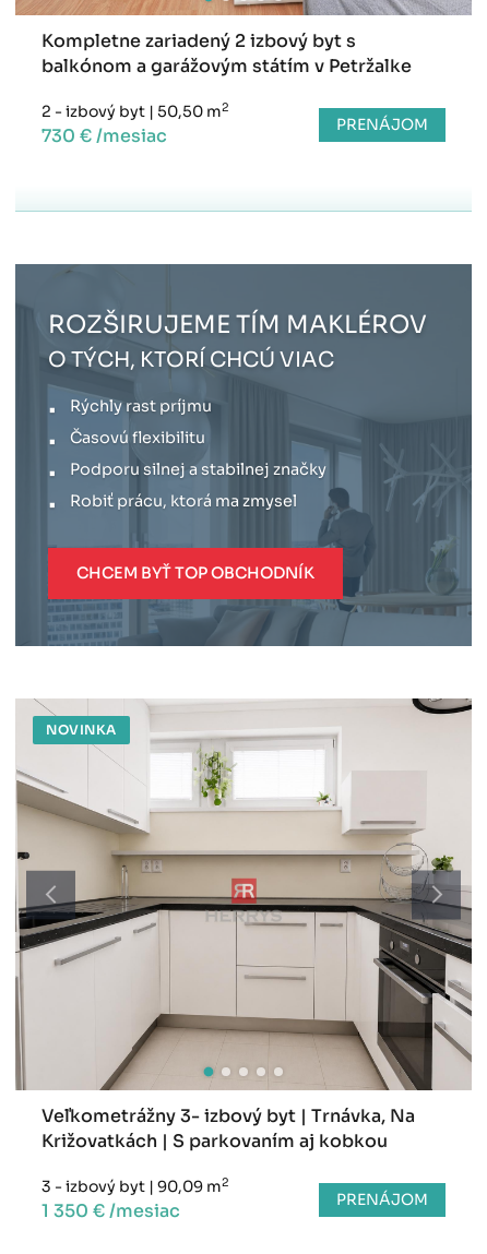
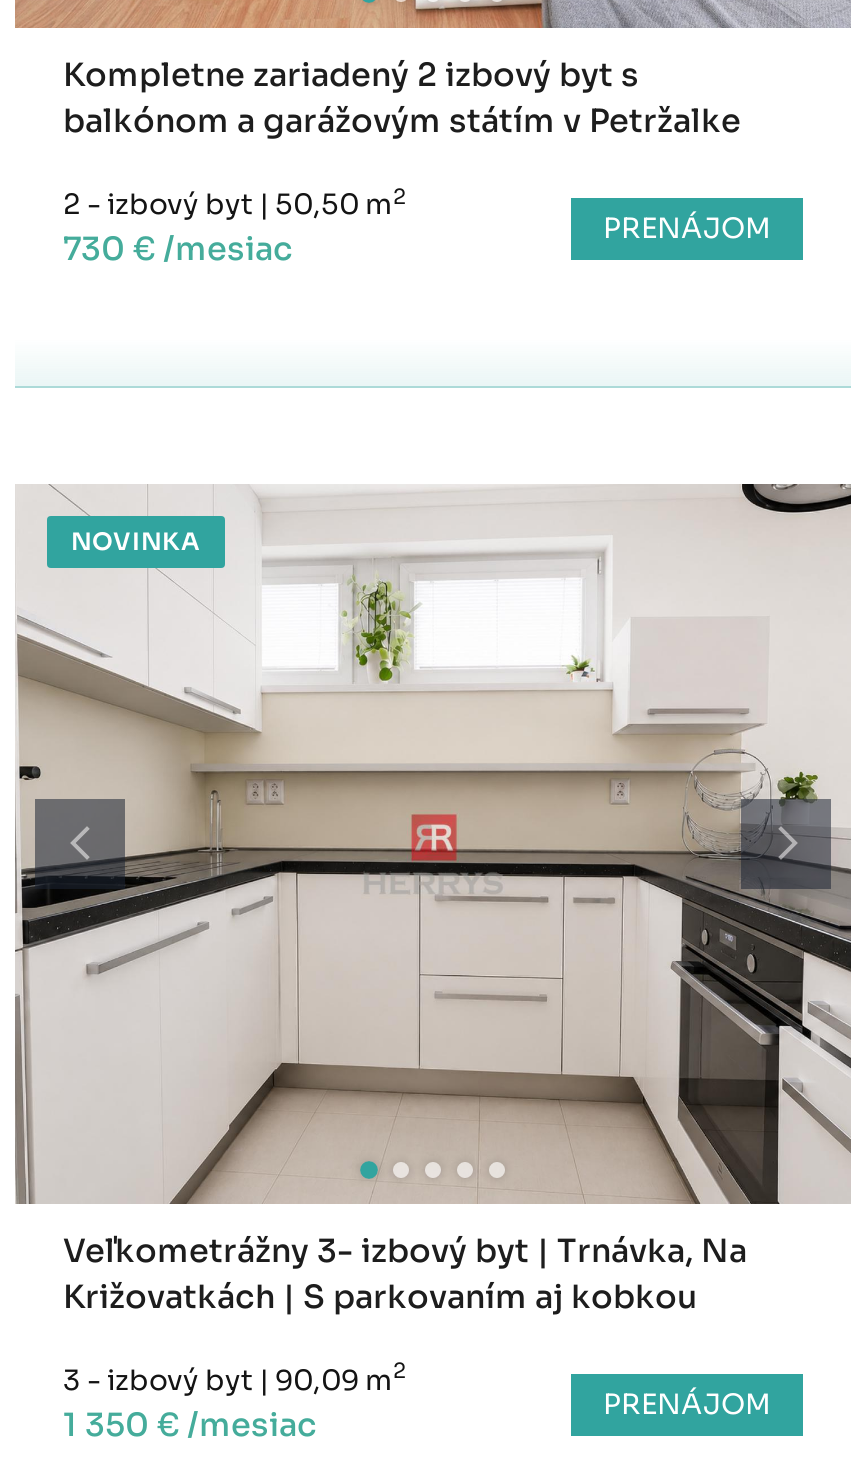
[14,263,473,647] [image] | ROZŠIRUJEME TÍM MAKLÉROV | O TÝCH, KTORÍ CHCÚ VIAC | Rýchly rast príjmu | Časovú flexibilitu | Podporu silnej a stabilnej značky | Robiť prácu, ktorá ma zmysel -> none
[76,563,314,583] CHCEM BYŤ TOP OBCHODNÍK -> none

